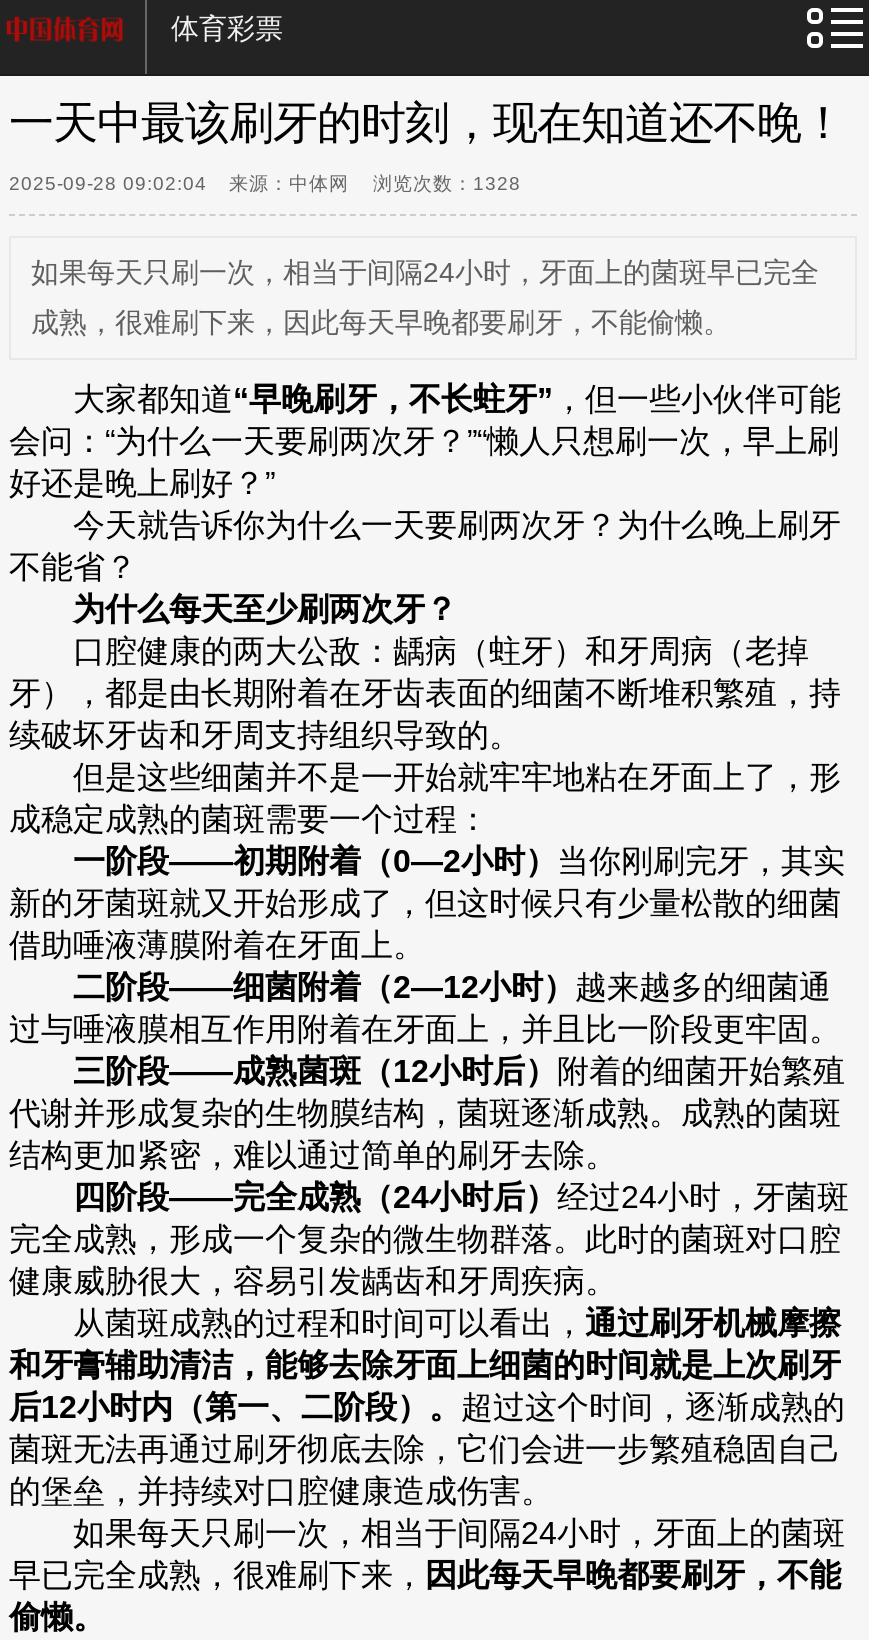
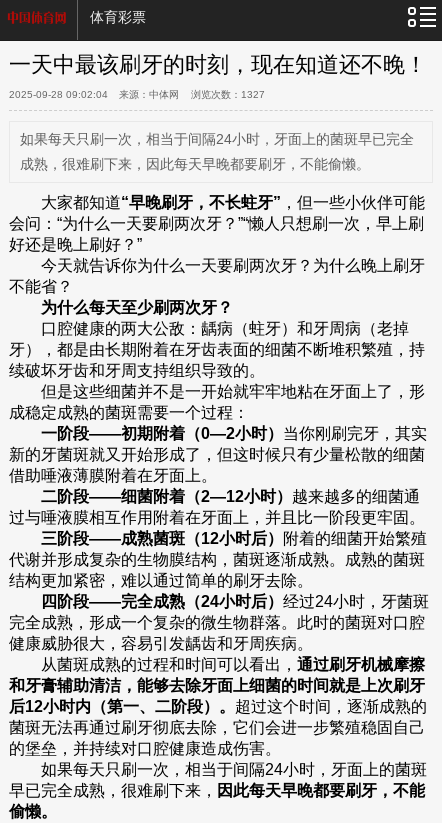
[223,172,545,194] 来源：中体网 浏览次数：1328 -> [116,89,277,100] 来源：中体网 浏览次数：1327

